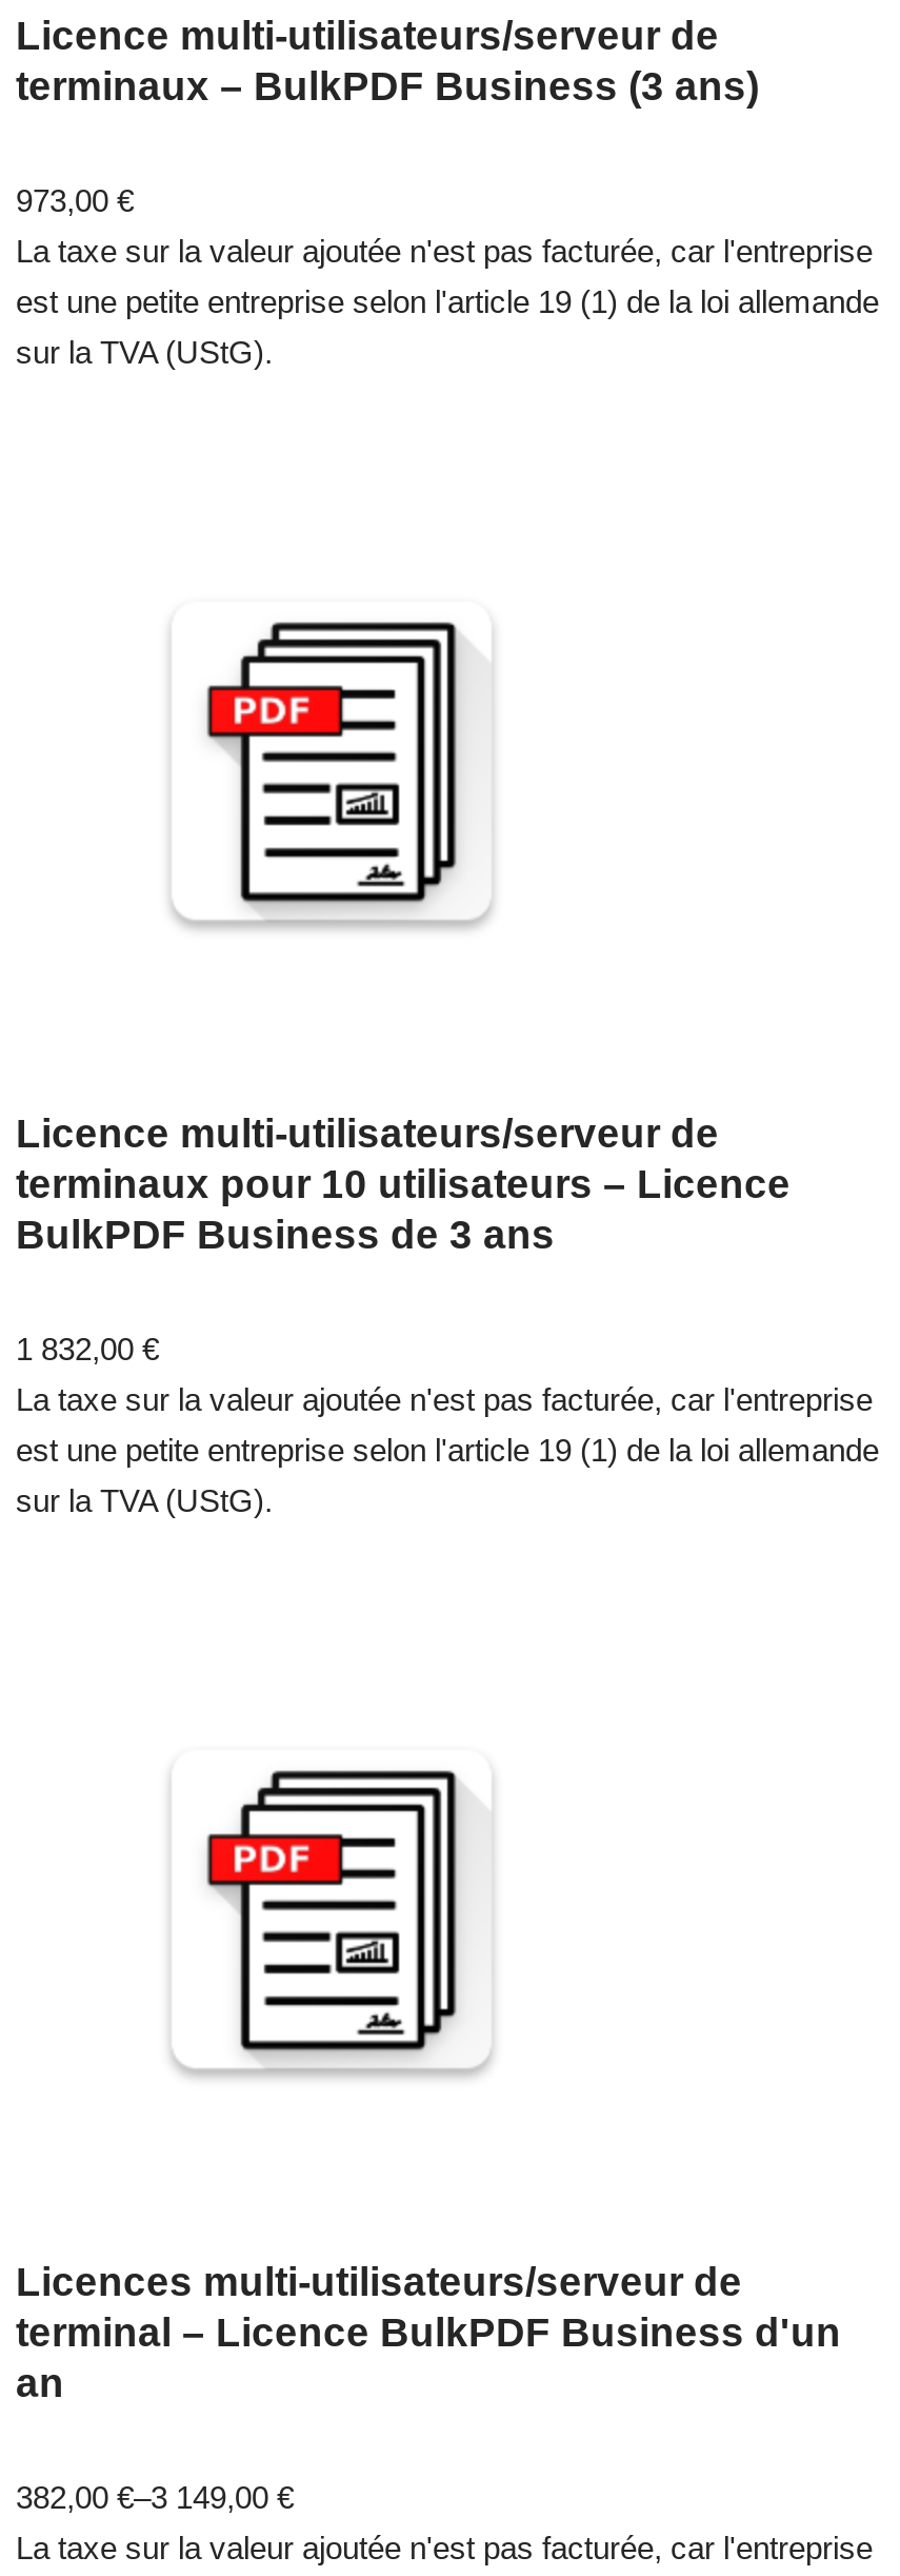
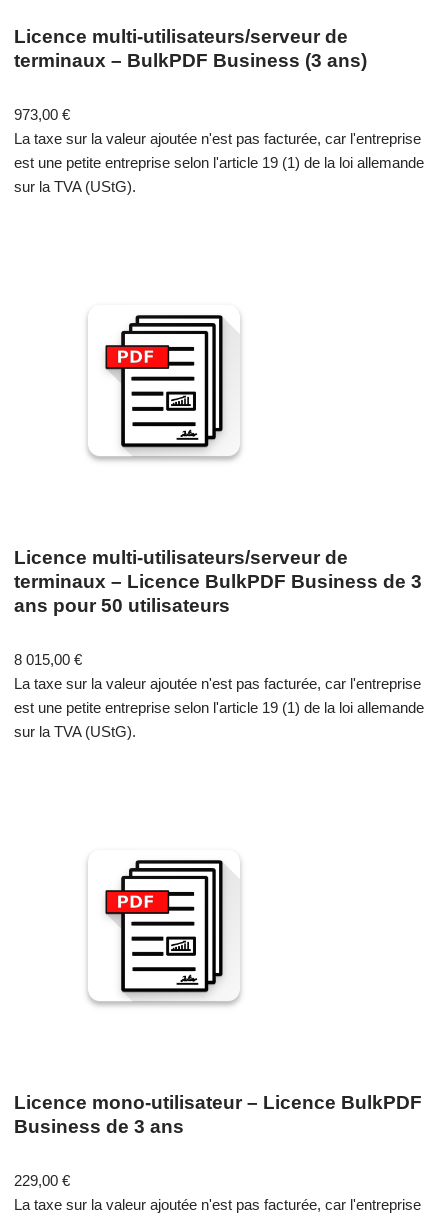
[16,1163,791,1257] terminaux pour 10 utilisateurs – Licence | BulkPDF Business de 3 ans -> [14,571,422,616] terminaux – Licence BulkPDF Business de 3 | ans pour 50 utilisateurs
[16,1331,159,1367] 1 832,00 € -> [14,651,82,668] 8 015,00 €
[16,2260,841,2406] Licences multi-utilisateurs/serveur de | terminal – Licence BulkPDF Business d'un | an -> [14,1092,422,1137] Licence mono-utilisateur – Licence BulkPDF | Business de 3 ans
[16,2479,294,2515] 382,00 €–3 149,00 € -> [14,1172,70,1189] 229,00 €

